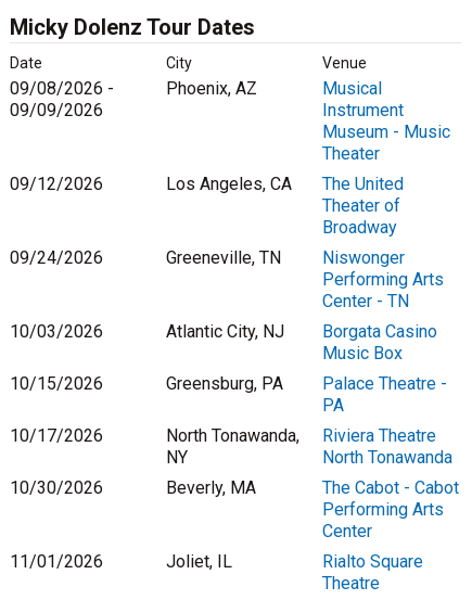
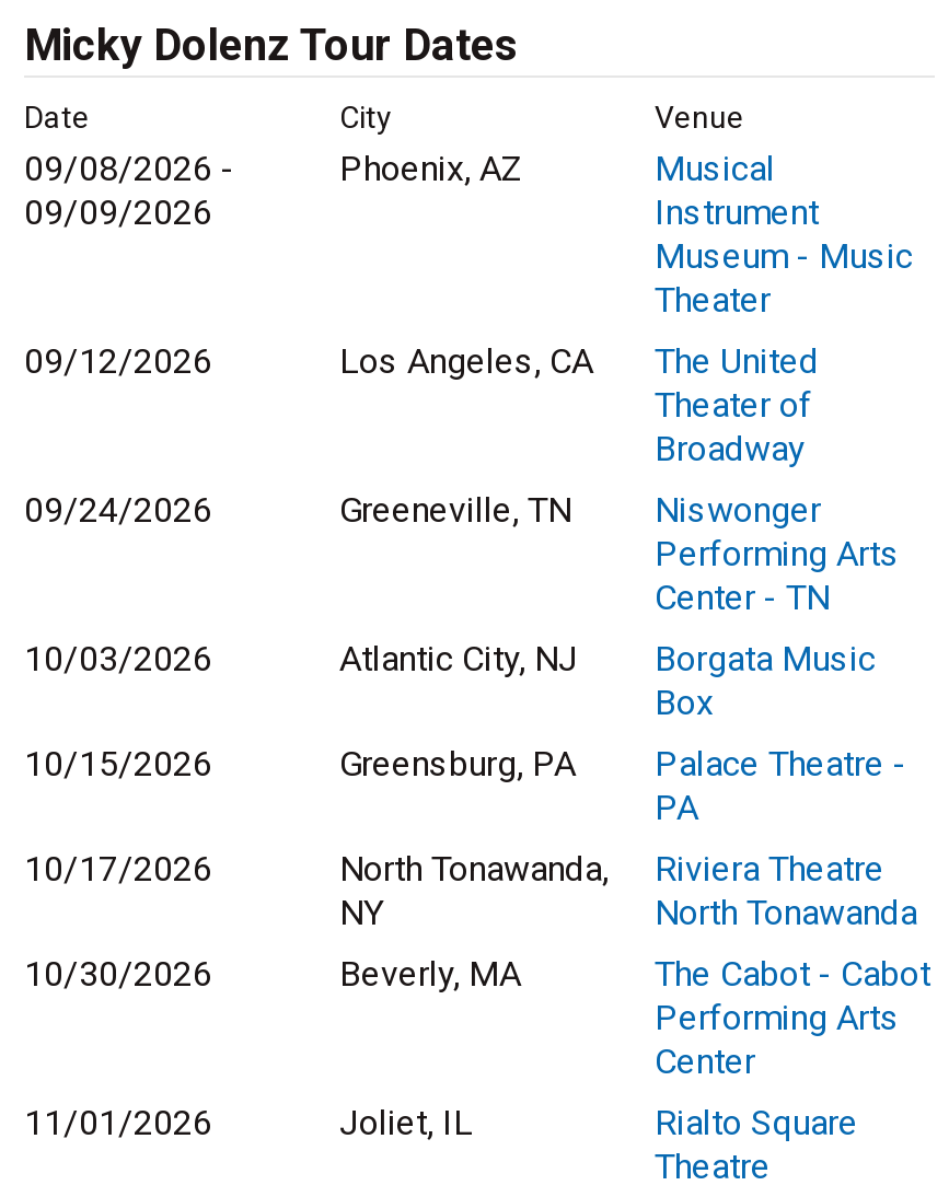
[322,321,437,363] Borgata Casino | Music Box -> [655,638,876,723] Borgata Music | Box

